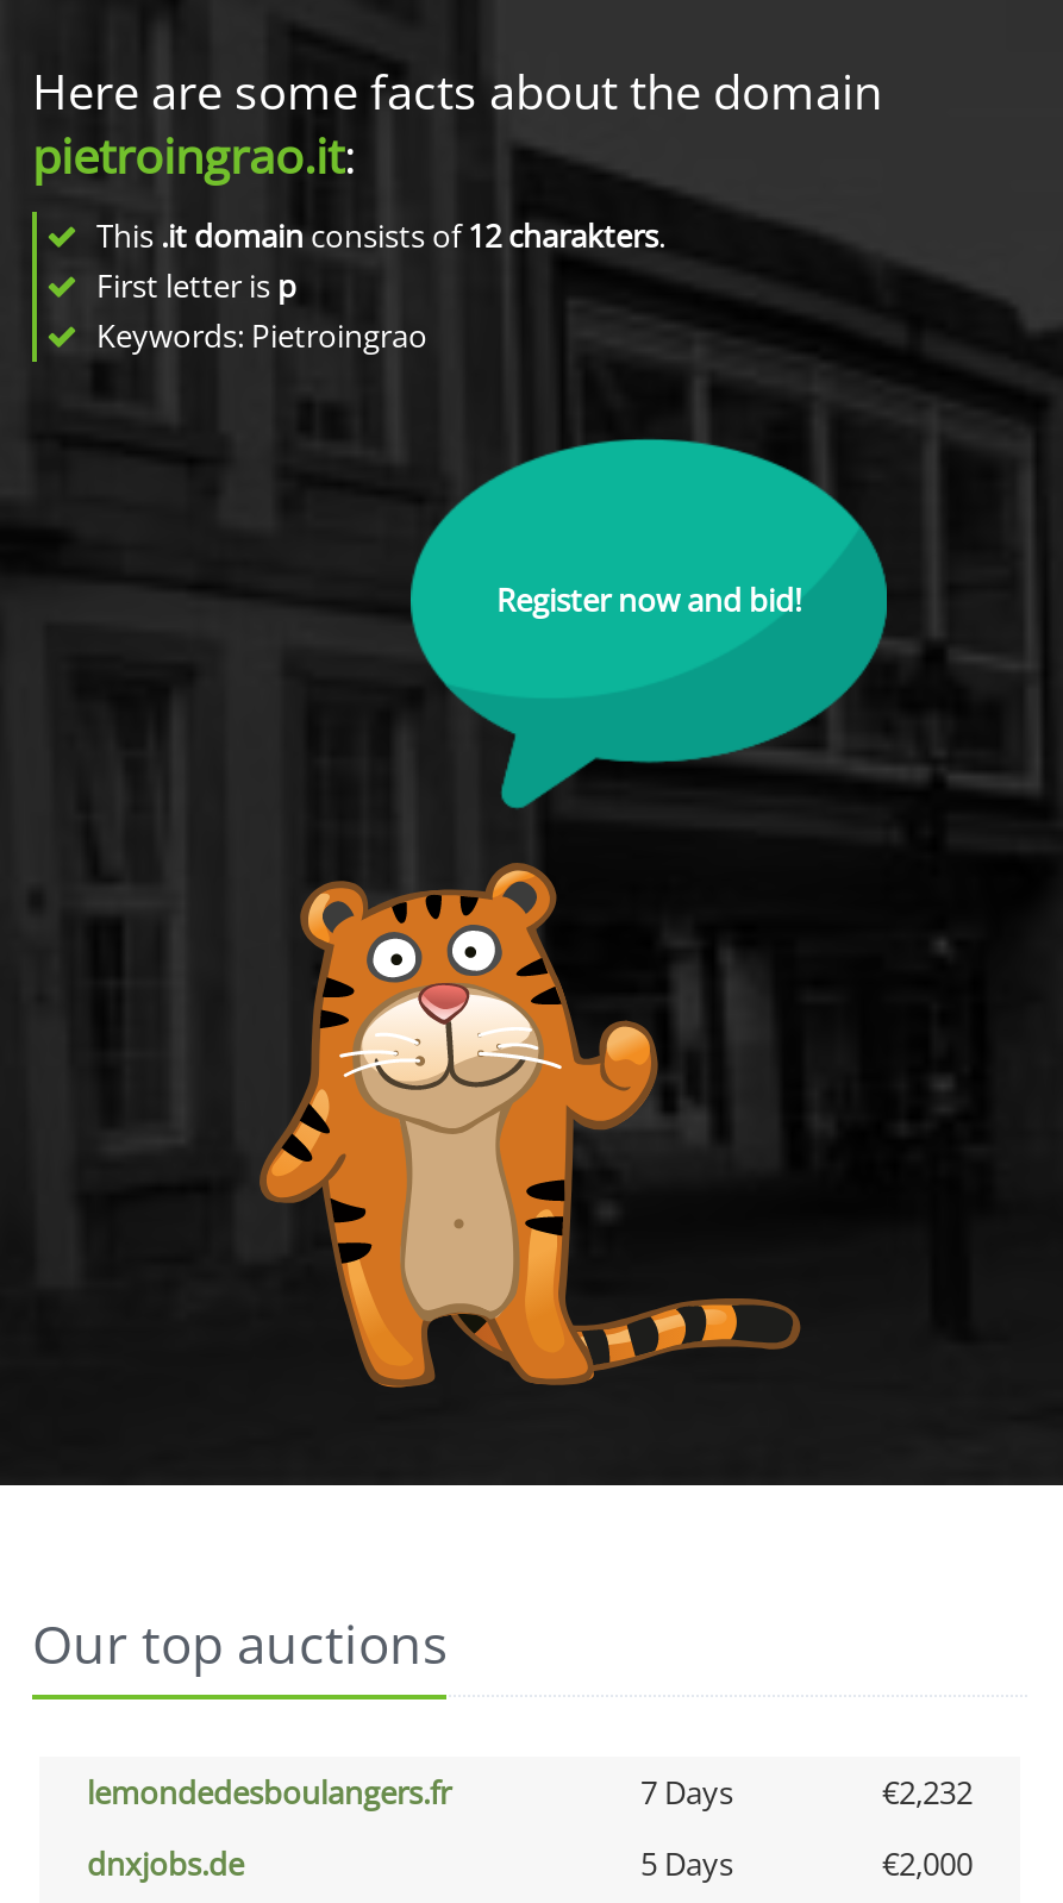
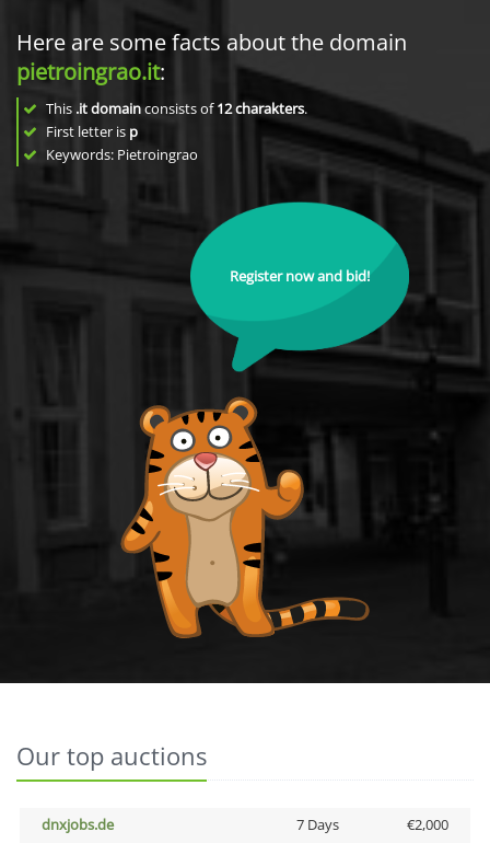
[87,1771,973,1814] lemondedesboulangers.fr | 7 Days | €2,232 -> none
[640,1842,733,1885] 5 Days -> [296,815,339,834] 7 Days

